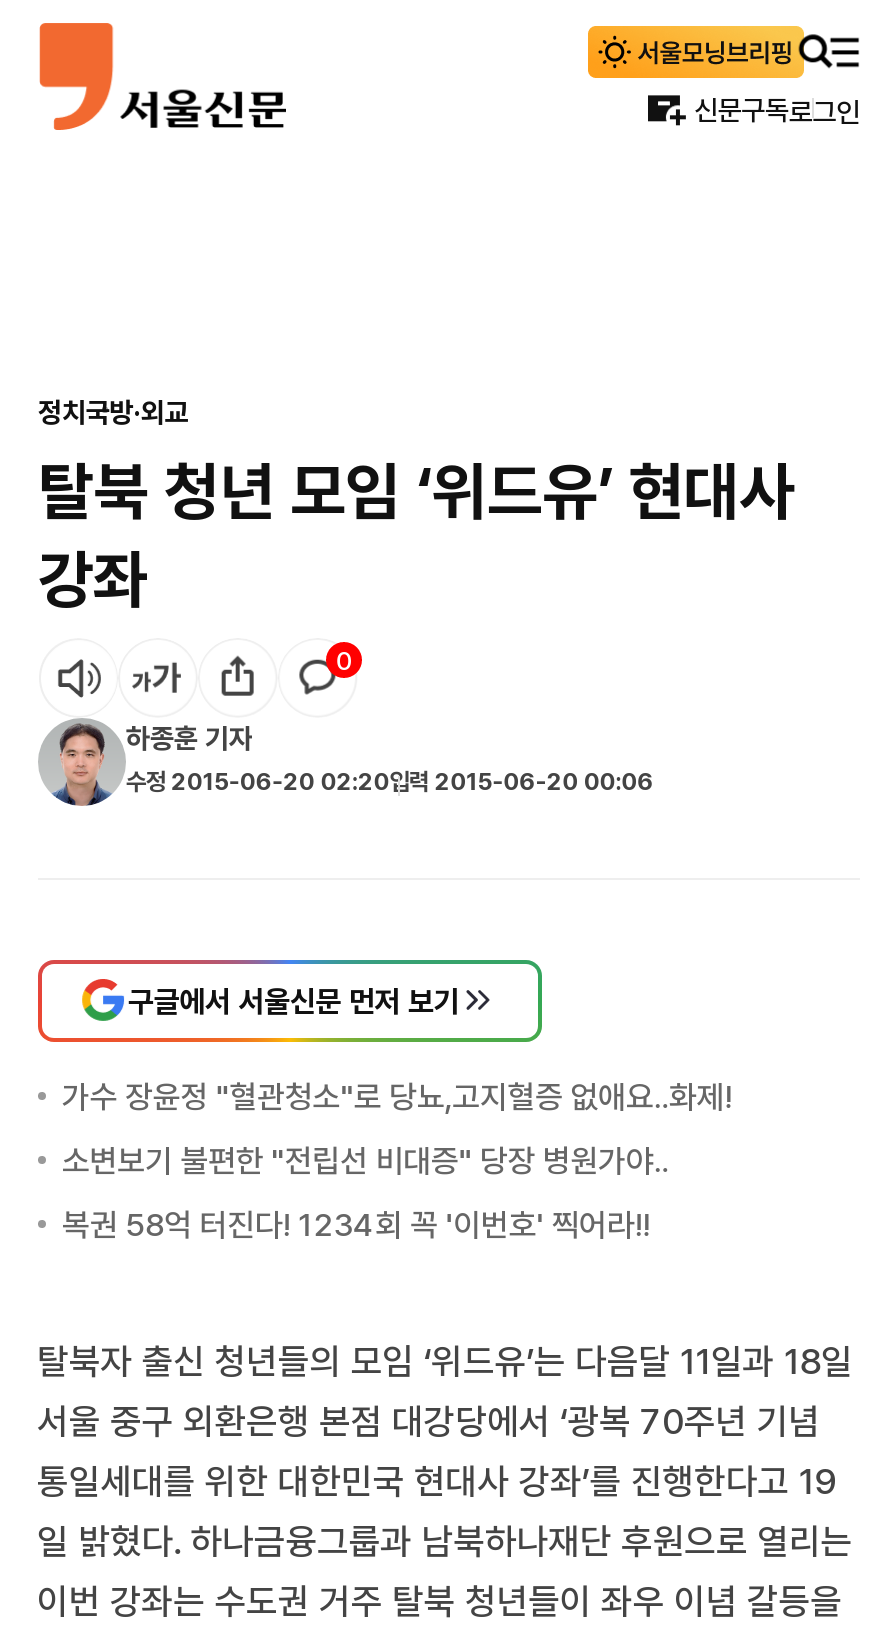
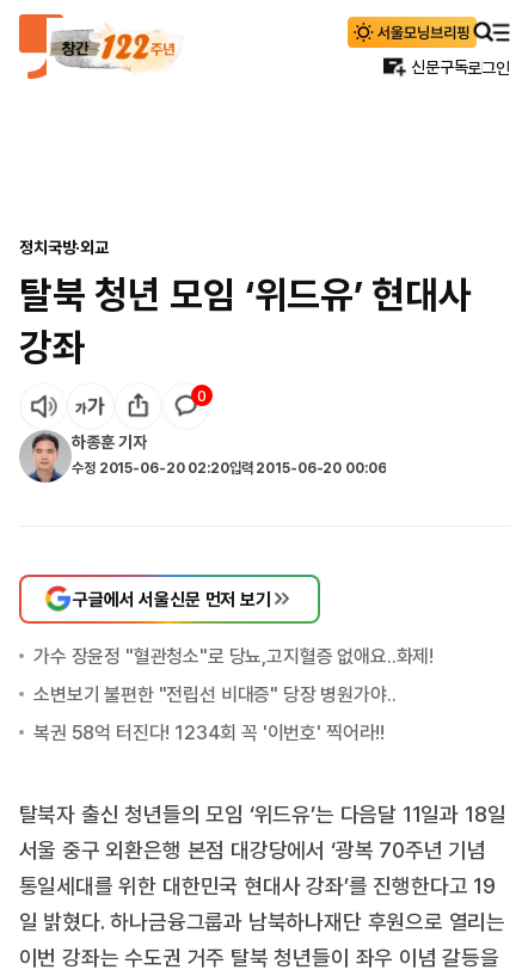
[44,22,300,130] [image] -> [24,13,177,78] [image]

